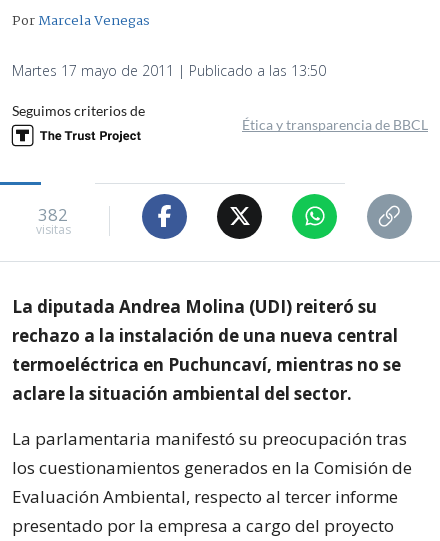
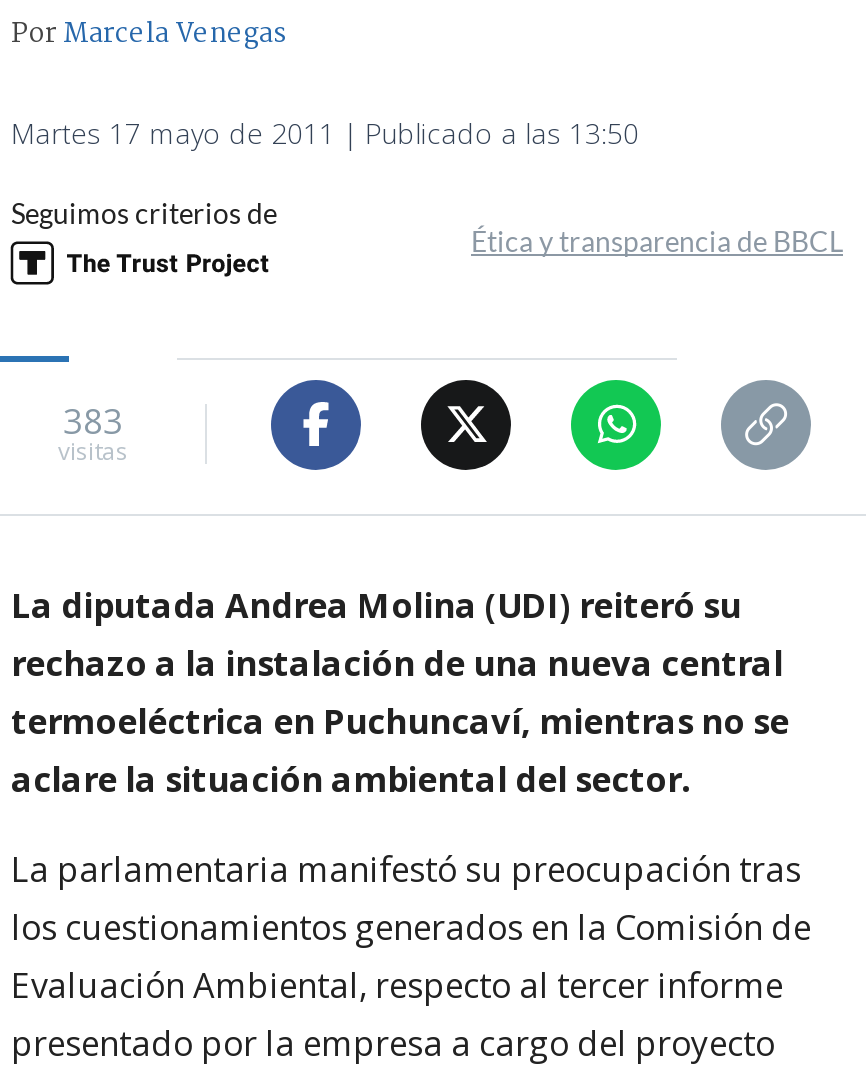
[38,203,68,226] 382 -> [63,399,123,445] 383

